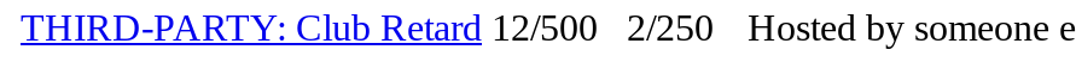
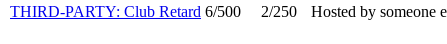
[21,8,598,49] THIRD-PARTY: Club Retard 12/500 -> [10,3,241,20] THIRD-PARTY: Club Retard 6/500

